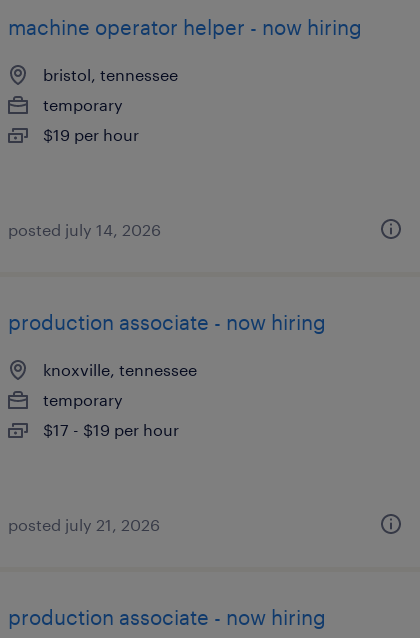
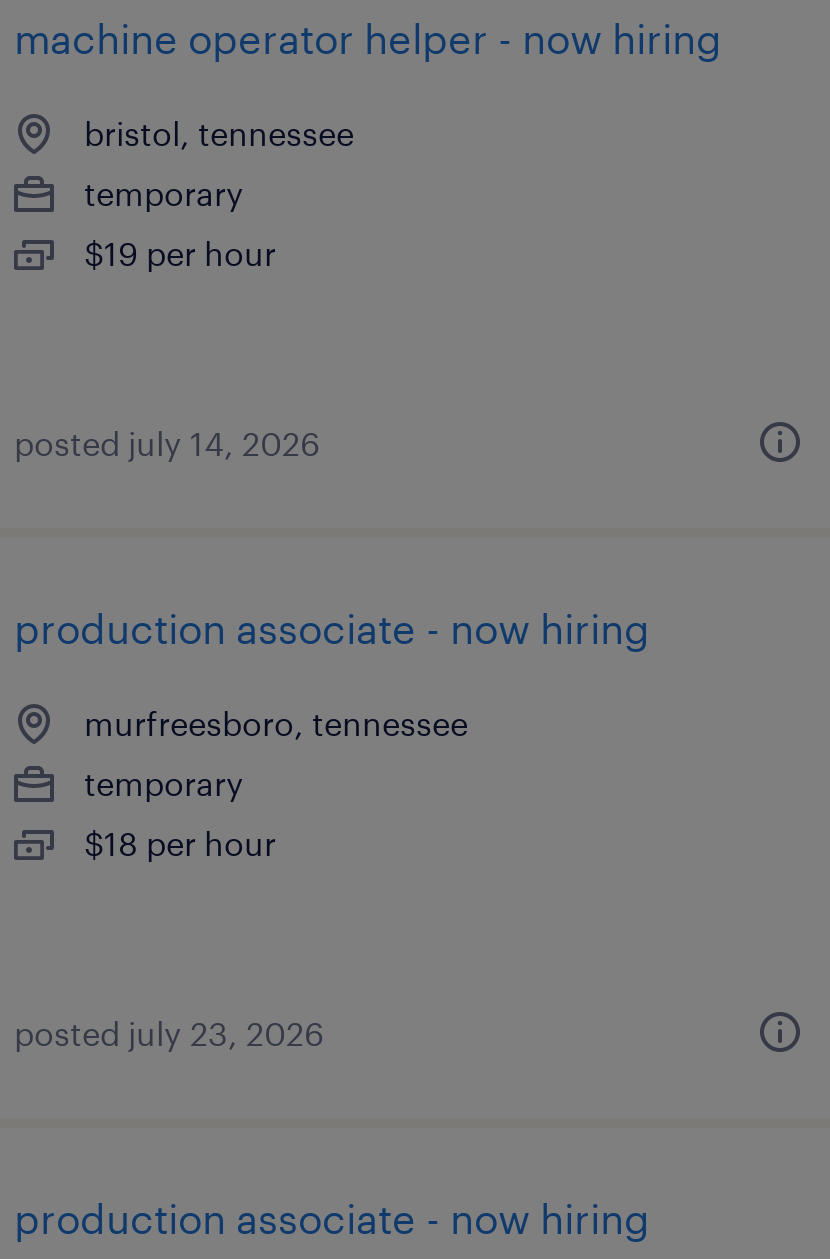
[43,360,197,379] knoxville, tennessee -> [84,704,468,742] murfreesboro, tennessee
[43,420,179,439] $17 - $19 per hour -> [84,824,276,862] $18 per hour
[8,515,160,534] posted july 21, 2026 -> [14,1014,324,1052] posted july 23, 2026

